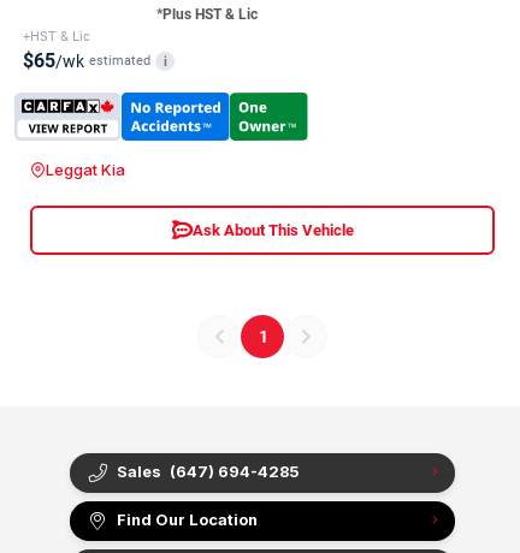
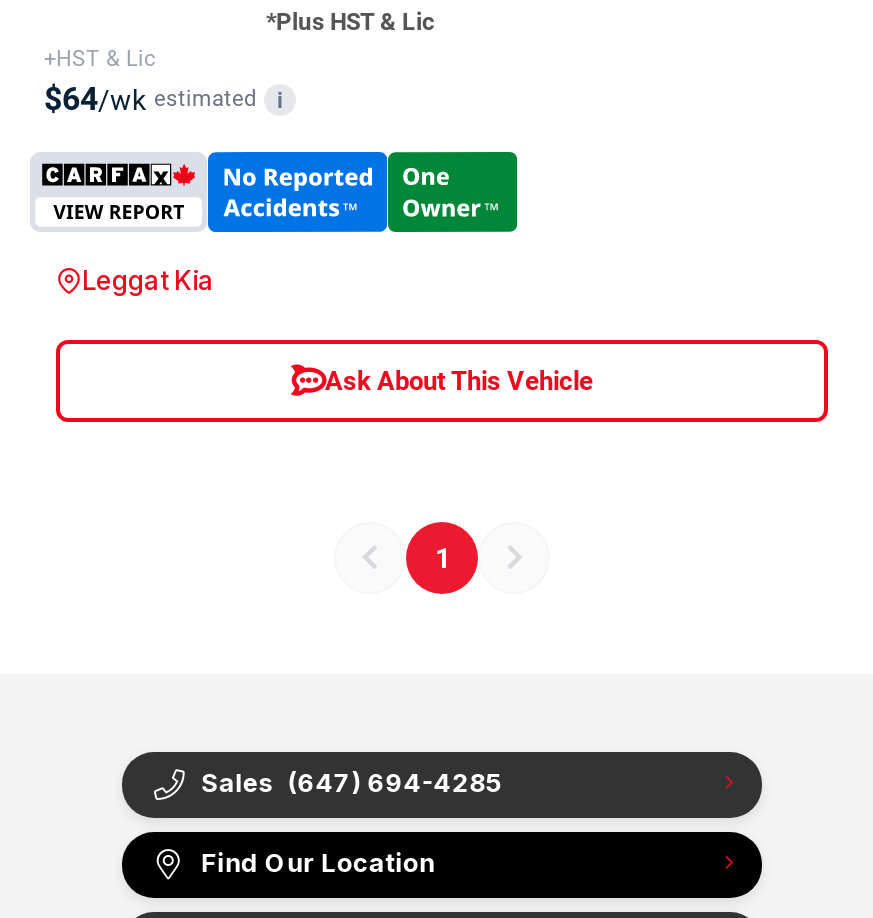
[23,50,167,72] $65/wk estimated i -> [44,81,283,119] $64/wk estimated i

